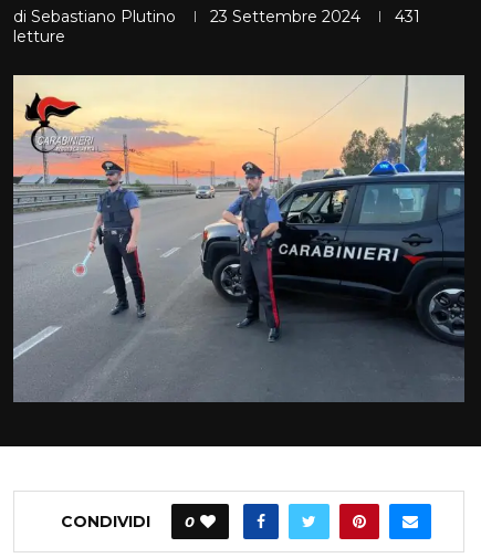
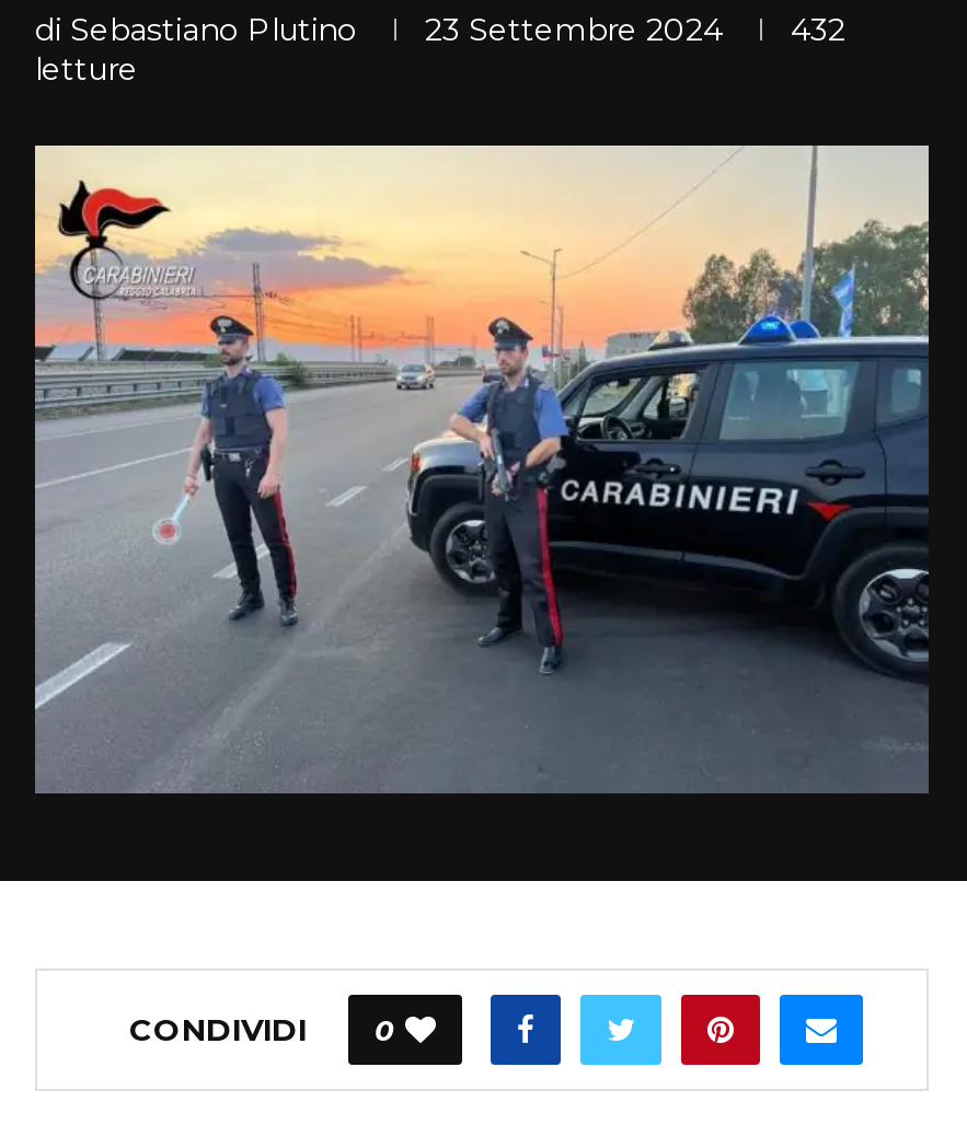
[13,7,420,27] di Sebastiano Plutino 23 Settembre 2024 431 -> [35,10,845,49] di Sebastiano Plutino 23 Settembre 2024 432

